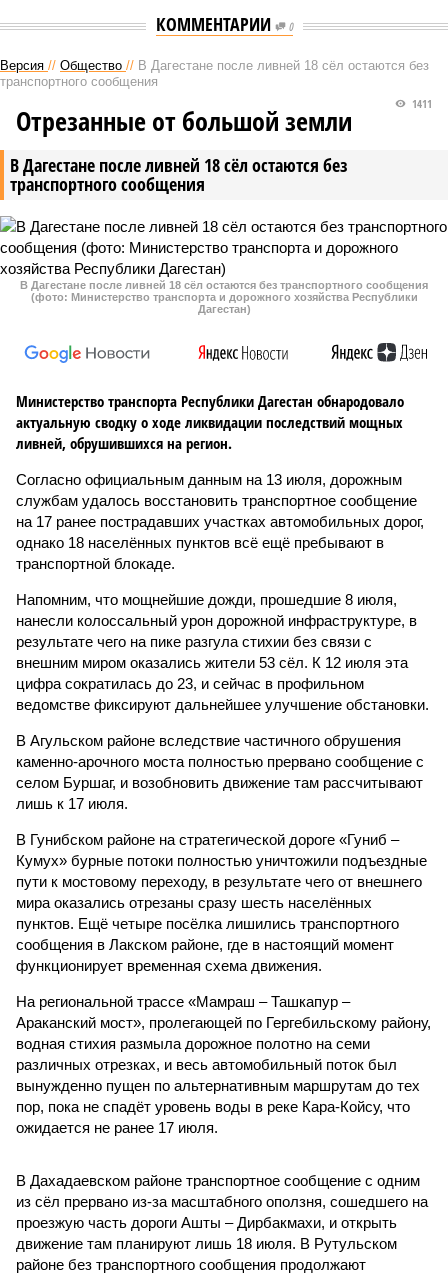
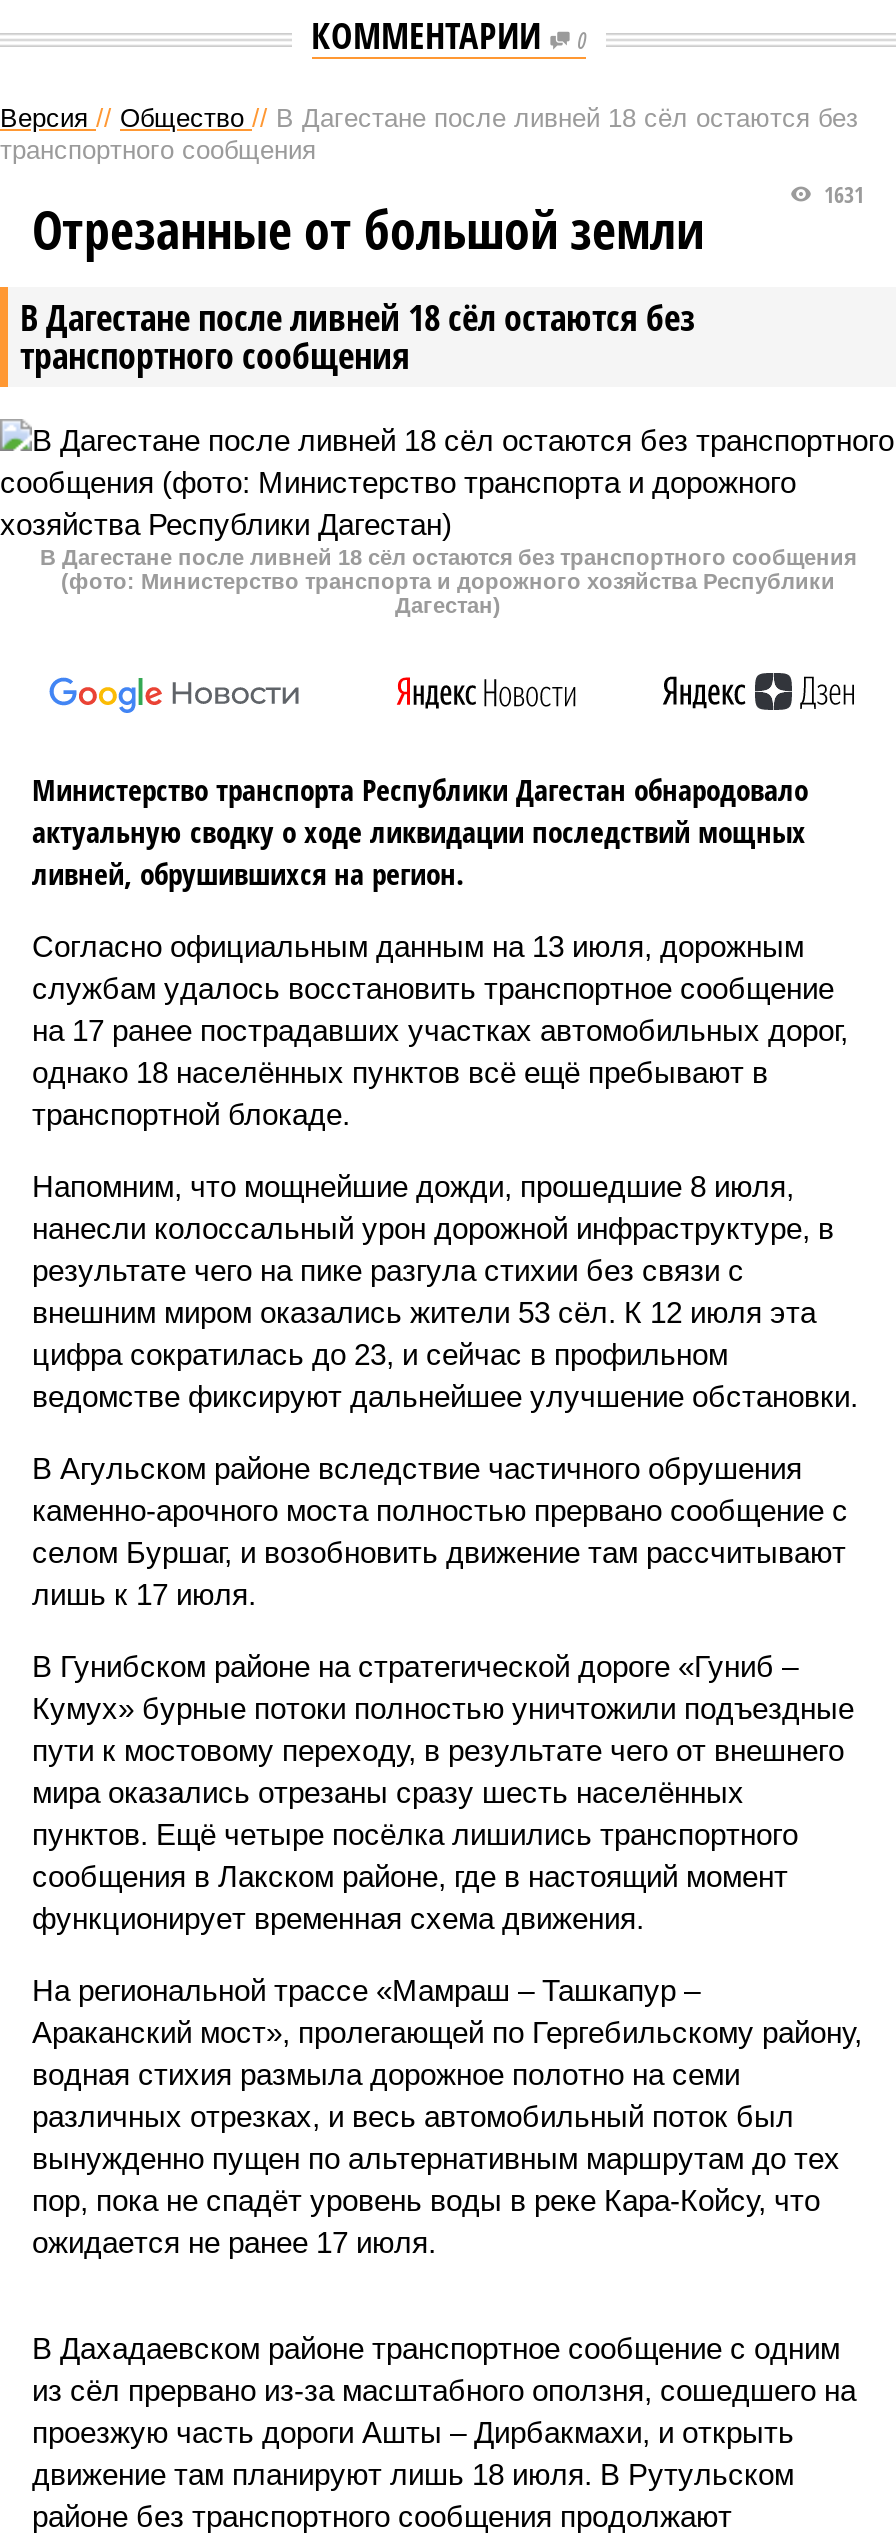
[409,96,432,111] 1411 -> [818,179,864,209] 1631

